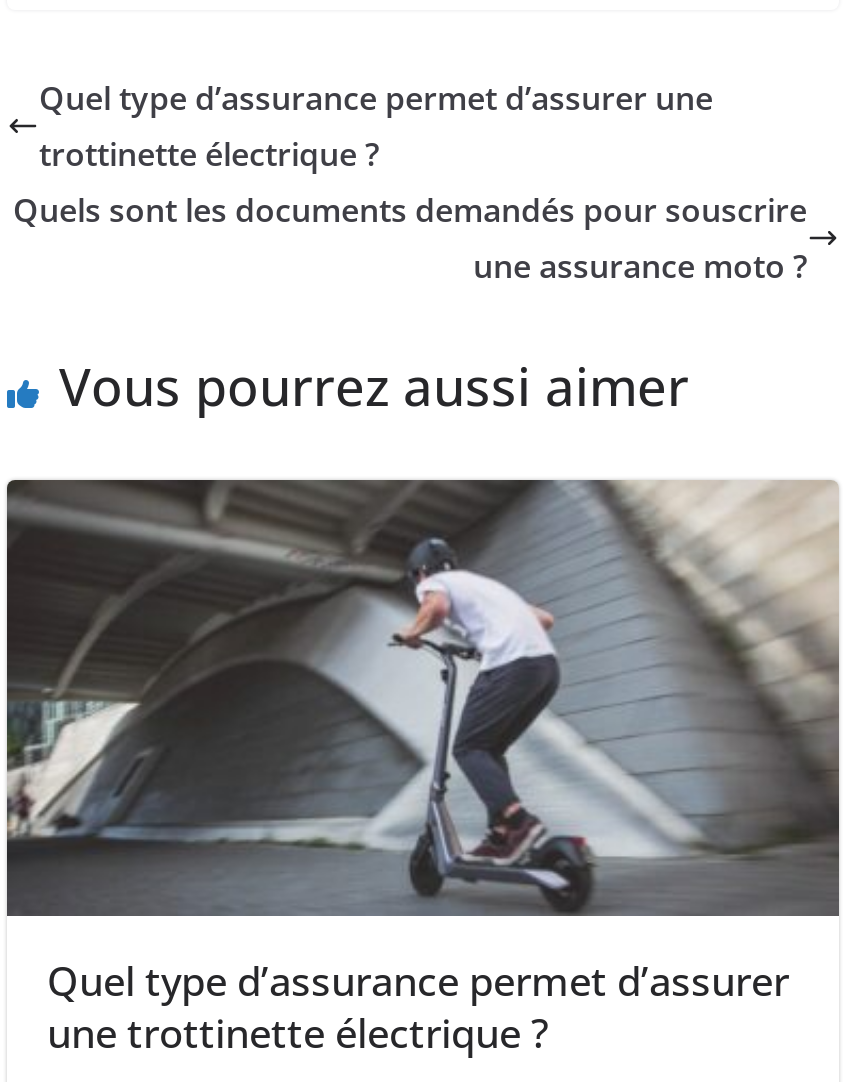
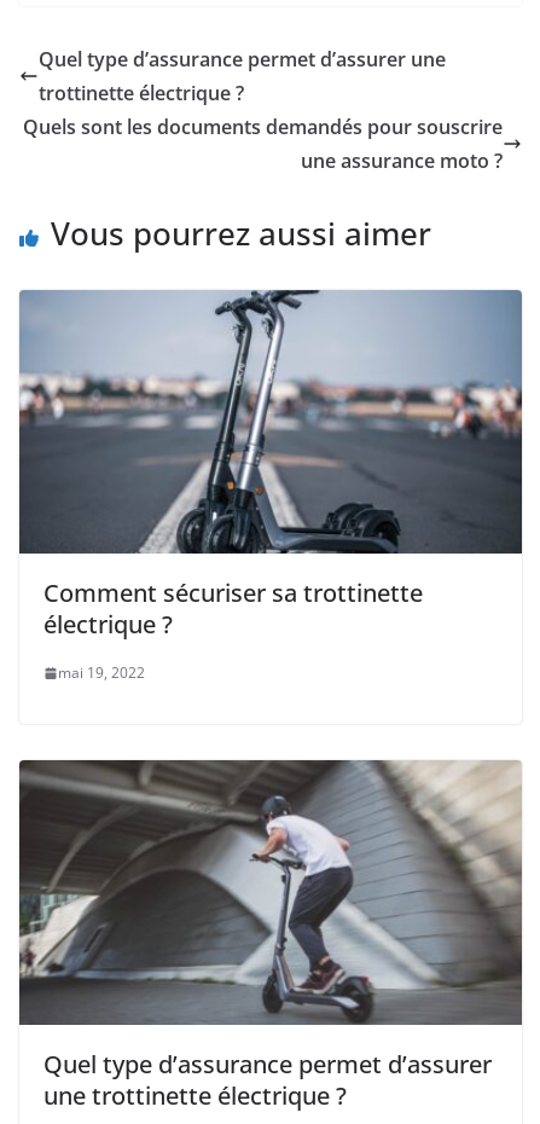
none -> [18,289,522,683] [image] | Comment sécuriser sa trottinette | électrique ? | mai 19, 2022

